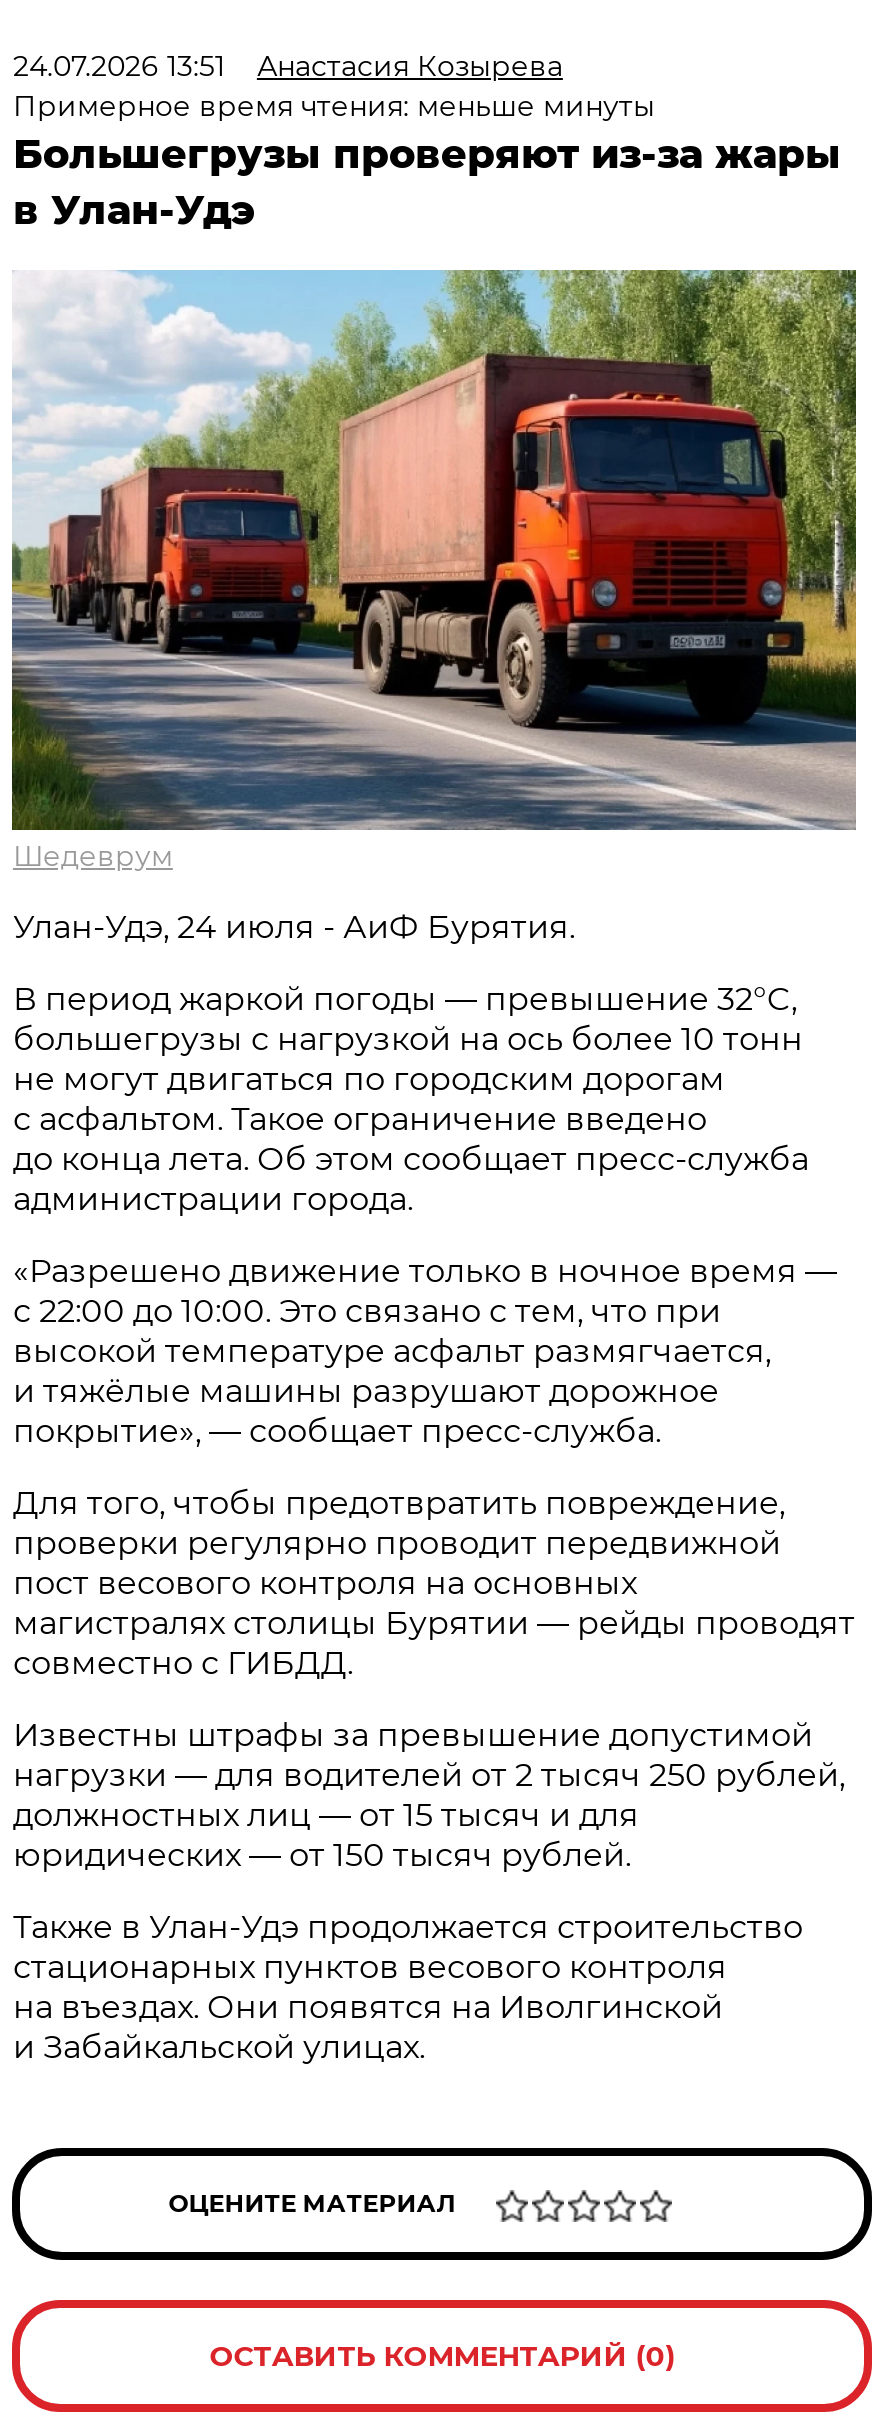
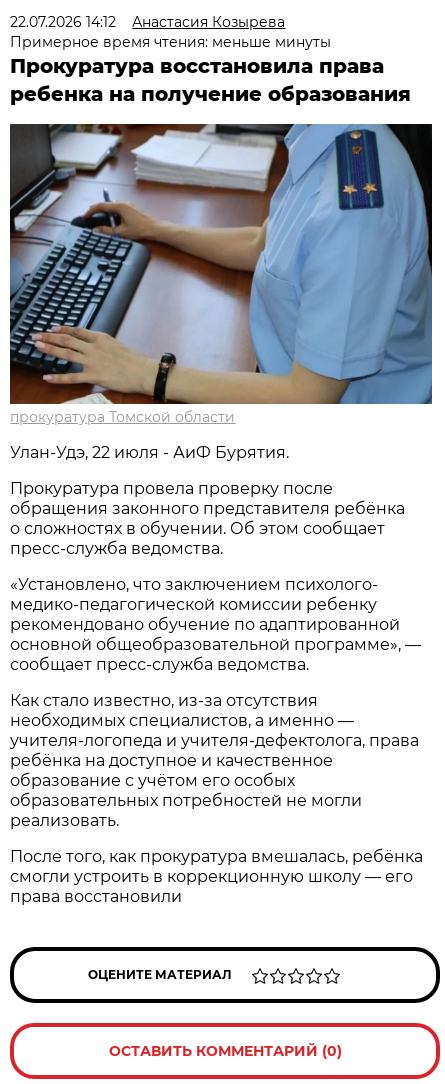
[13,48,563,84] 24.07.2026 13:51 Анастасия Козырева -> [10,13,285,31] 22.07.2026 14:12 Анастасия Козырева
[13,130,841,234] Большегрузы проверяют из-за жары | в Улан-Удэ -> [10,54,411,106] Прокуратура восстановила права | ребенка на получение образования
[12,268,858,2066] [image] | Шедеврум | Улан-Удэ, 24 июля - АиФ Бурятия. | В период жаркой погоды — превышение 32°C, | большегрузы с нагрузкой на ось более 10 тонн | не могут двигаться по городским дорогам | с асфальтом. Такое ограничение введено | до конца лета. Об этом сообщает пресс-служба | администрации города. | «Разрешено движение только в ночное время — | с 22:00 до 10:00. Это связано с тем, что при | высокой температуре асфальт размягчается, | и тяжёлые машины разрушают дорожное | покрытие», — сообщает пресс-служба. | Для того, чтобы предотвратить повреждение, | проверки регулярно проводит передвижной | пост весового контроля на основных | магистралях столицы Бурятии — рейды проводят | совместно с ГИБДД. | Известны штрафы за превышение допустимой | нагрузки — для водителей от 2 тысяч 250 рублей, | должностных лиц — от 15 тысяч и для | юридических — от 150 тысяч рублей. | Также в Улан-Удэ продолжается строительство | стационарных пунктов весового контроля | на въездах. Они появятся на Иволгинской | и Забайкальской улицах. -> [9,123,433,906] [image] | прокуратура Томской области | Улан-Удэ, 22 июля - АиФ Бурятия. | Прокуратура провела проверку после | обращения законного представителя ребёнка | о сложностях в обучении. Об этом сообщает | пресс-служба ведомства. | «Установлено, что заключением психолого- | медико-педагогической комиссии ребенку | рекомендовано обучение по адаптированной | основной общеобразовательной программе», — | сообщает пресс-служба ведомства. | Как стало известно, из-за отсутствия | необходимых специалистов, а именно — | учителя-логопеда и учителя-дефектолога, права | ребёнка на доступное и качественное | образование с учётом его особых | образовательных потребностей не могли | реализовать. | После того, как прокуратура вмешалась, ребёнка | смогли устроить в коррекционную школу — его | права восстановили

